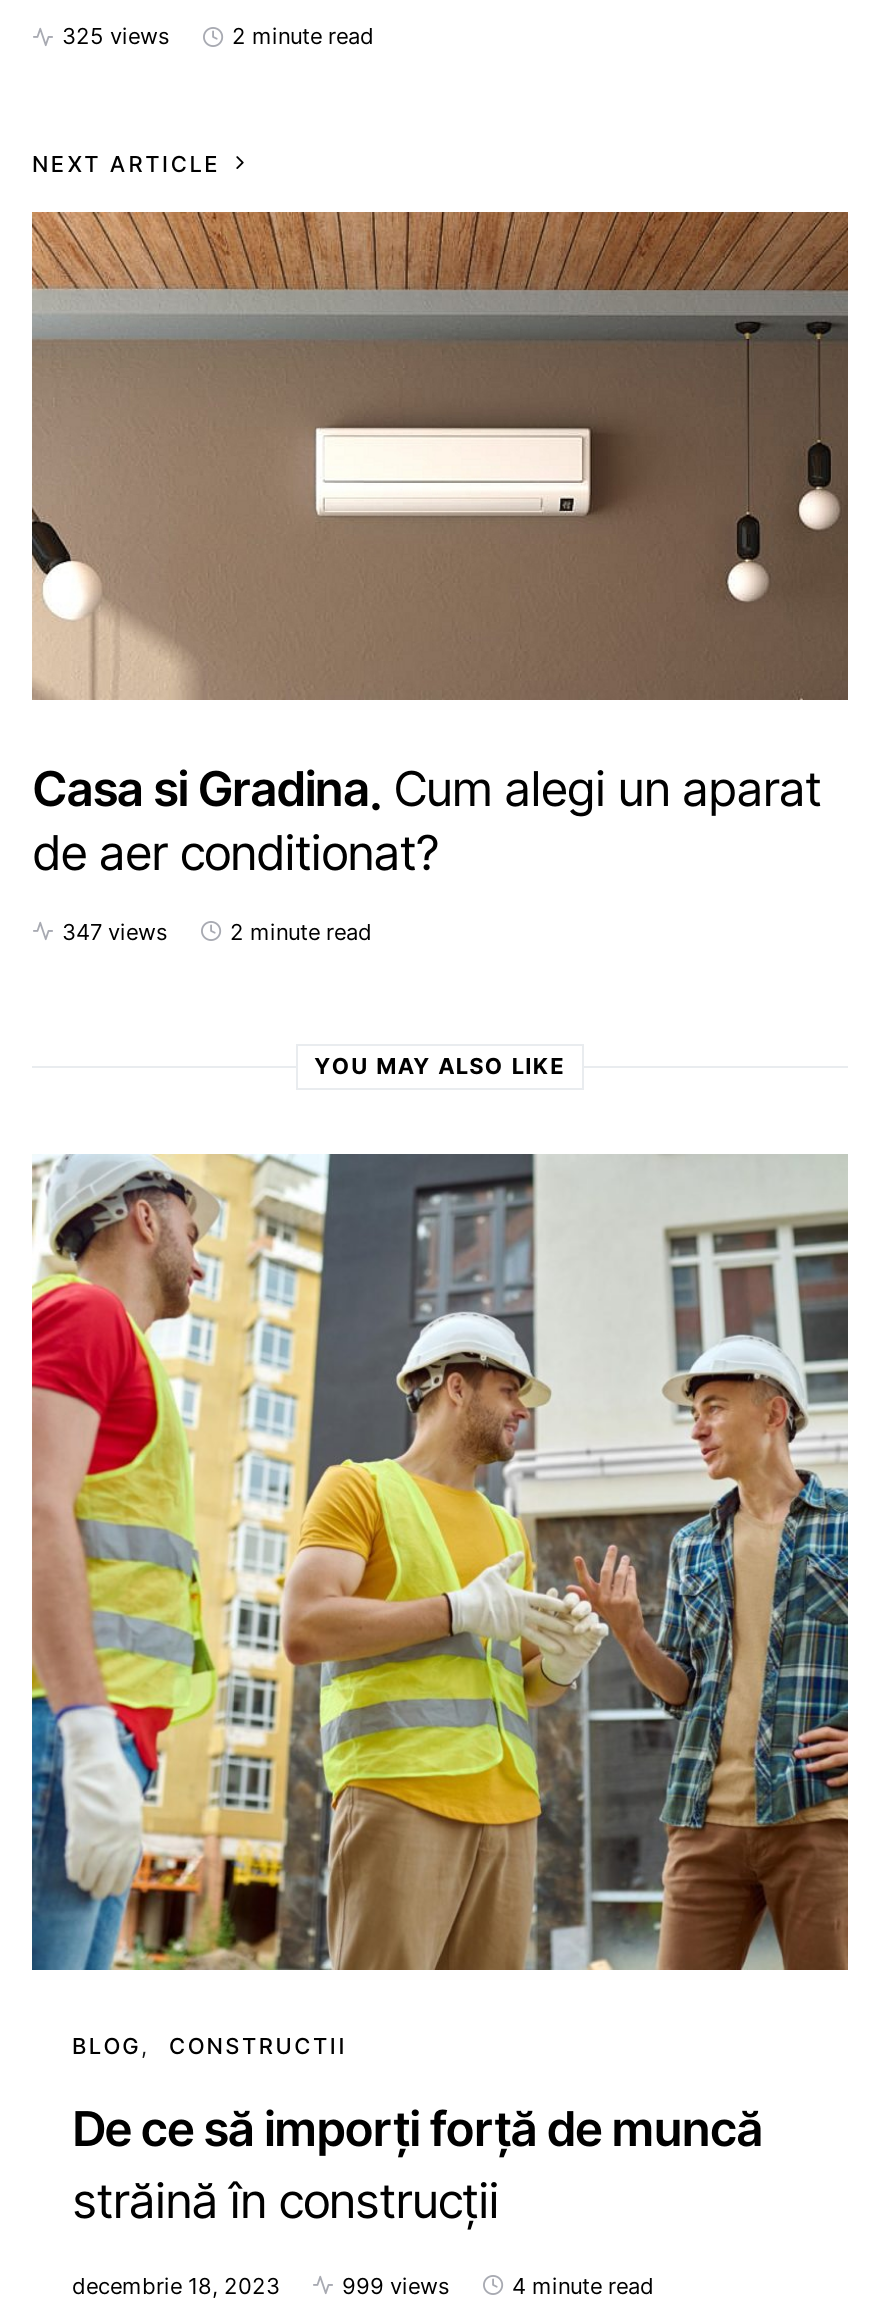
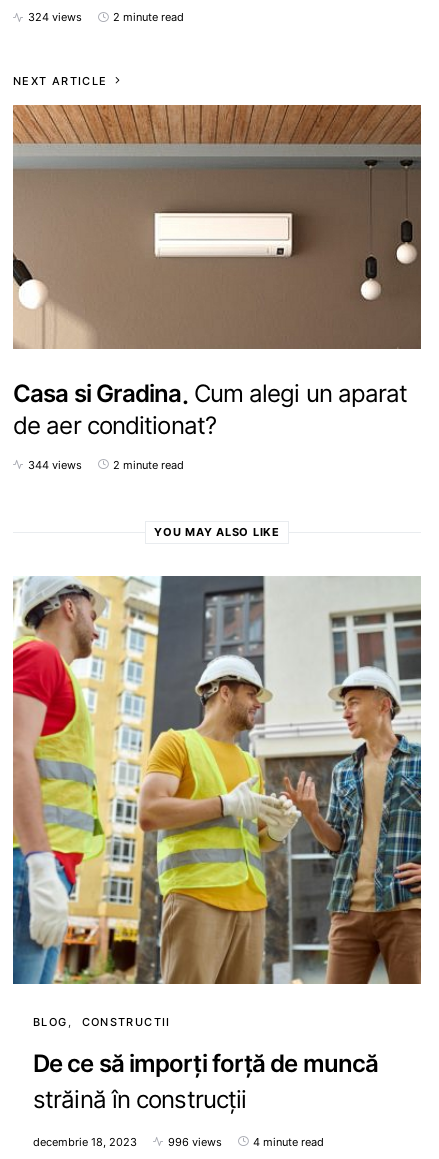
[62,23,170,51] 325 views -> [28,10,82,24] 324 views
[62,918,168,946] 347 views -> [28,458,82,472] 344 views
[342,2272,450,2300] 999 views -> [168,1135,222,1149] 996 views

